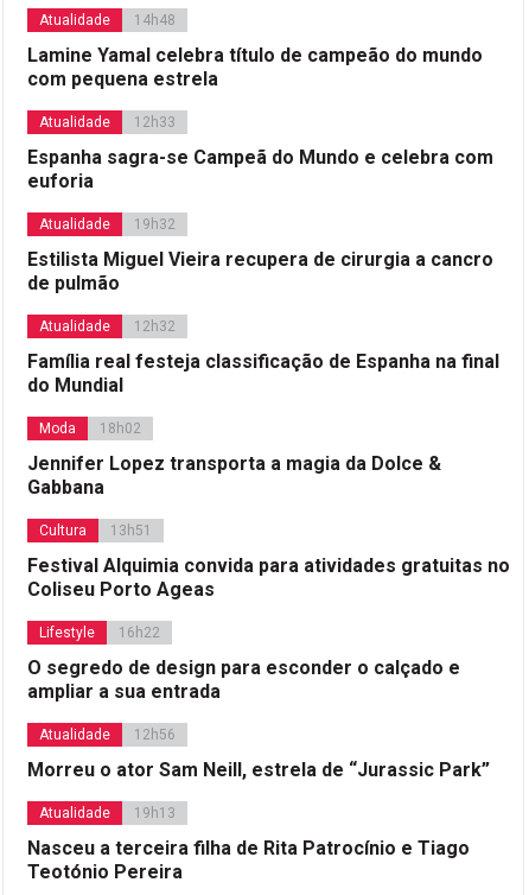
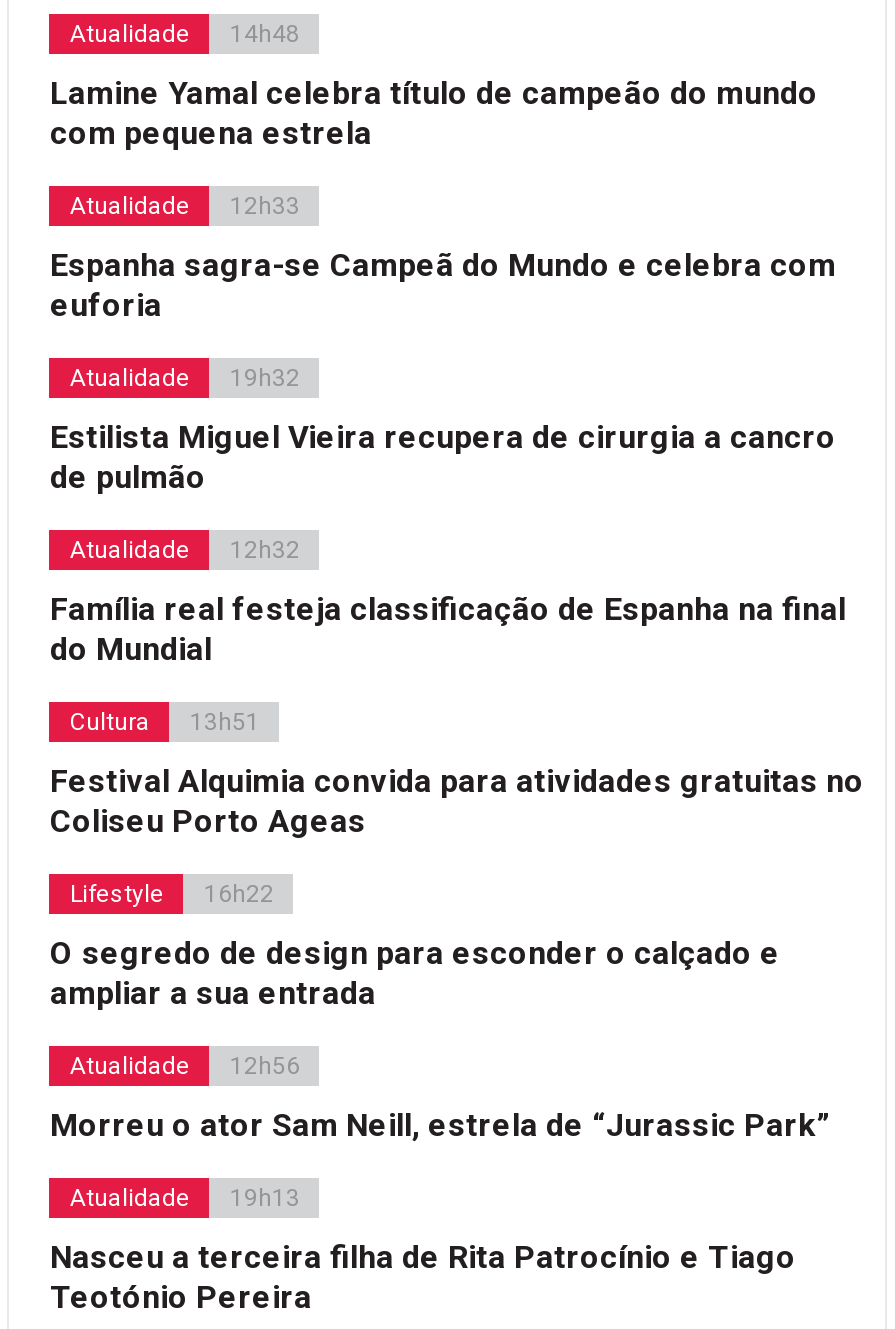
[28,420,442,498] Moda | 18h02 | Jennifer Lopez transporta a magia da Dolce & | Gabbana -> none

